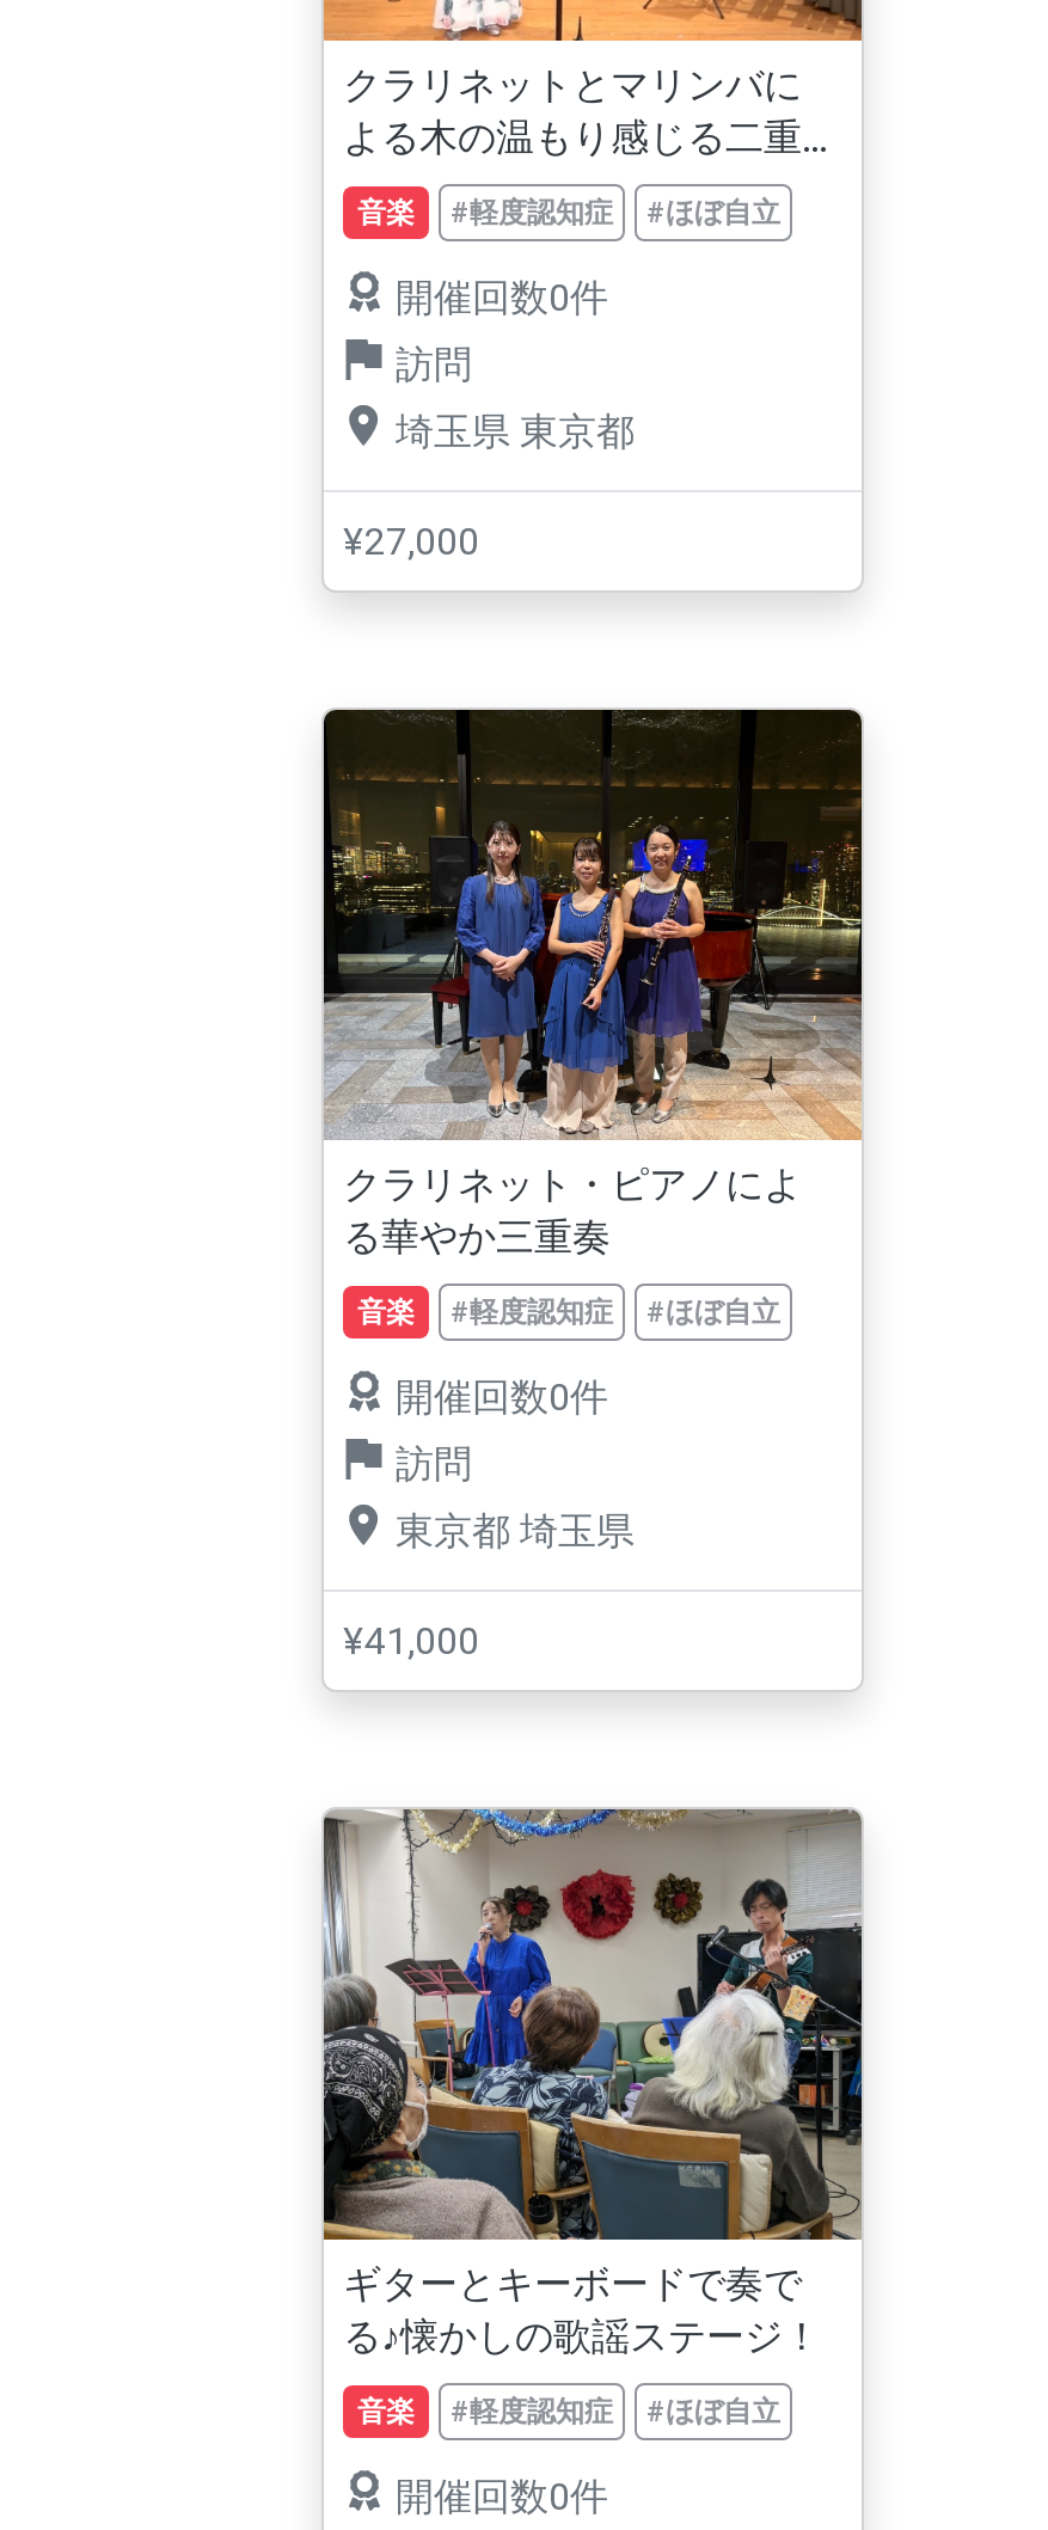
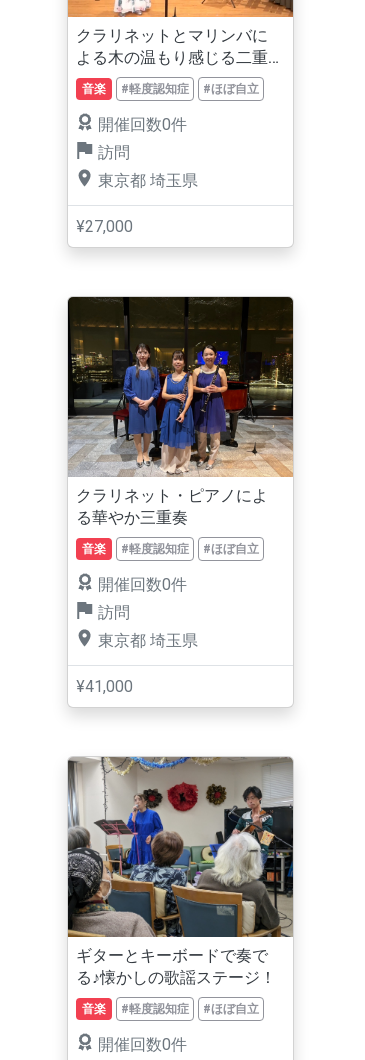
[396,409,635,455] 埼玉県 東京都 -> [98,171,198,190] 東京都 埼玉県

